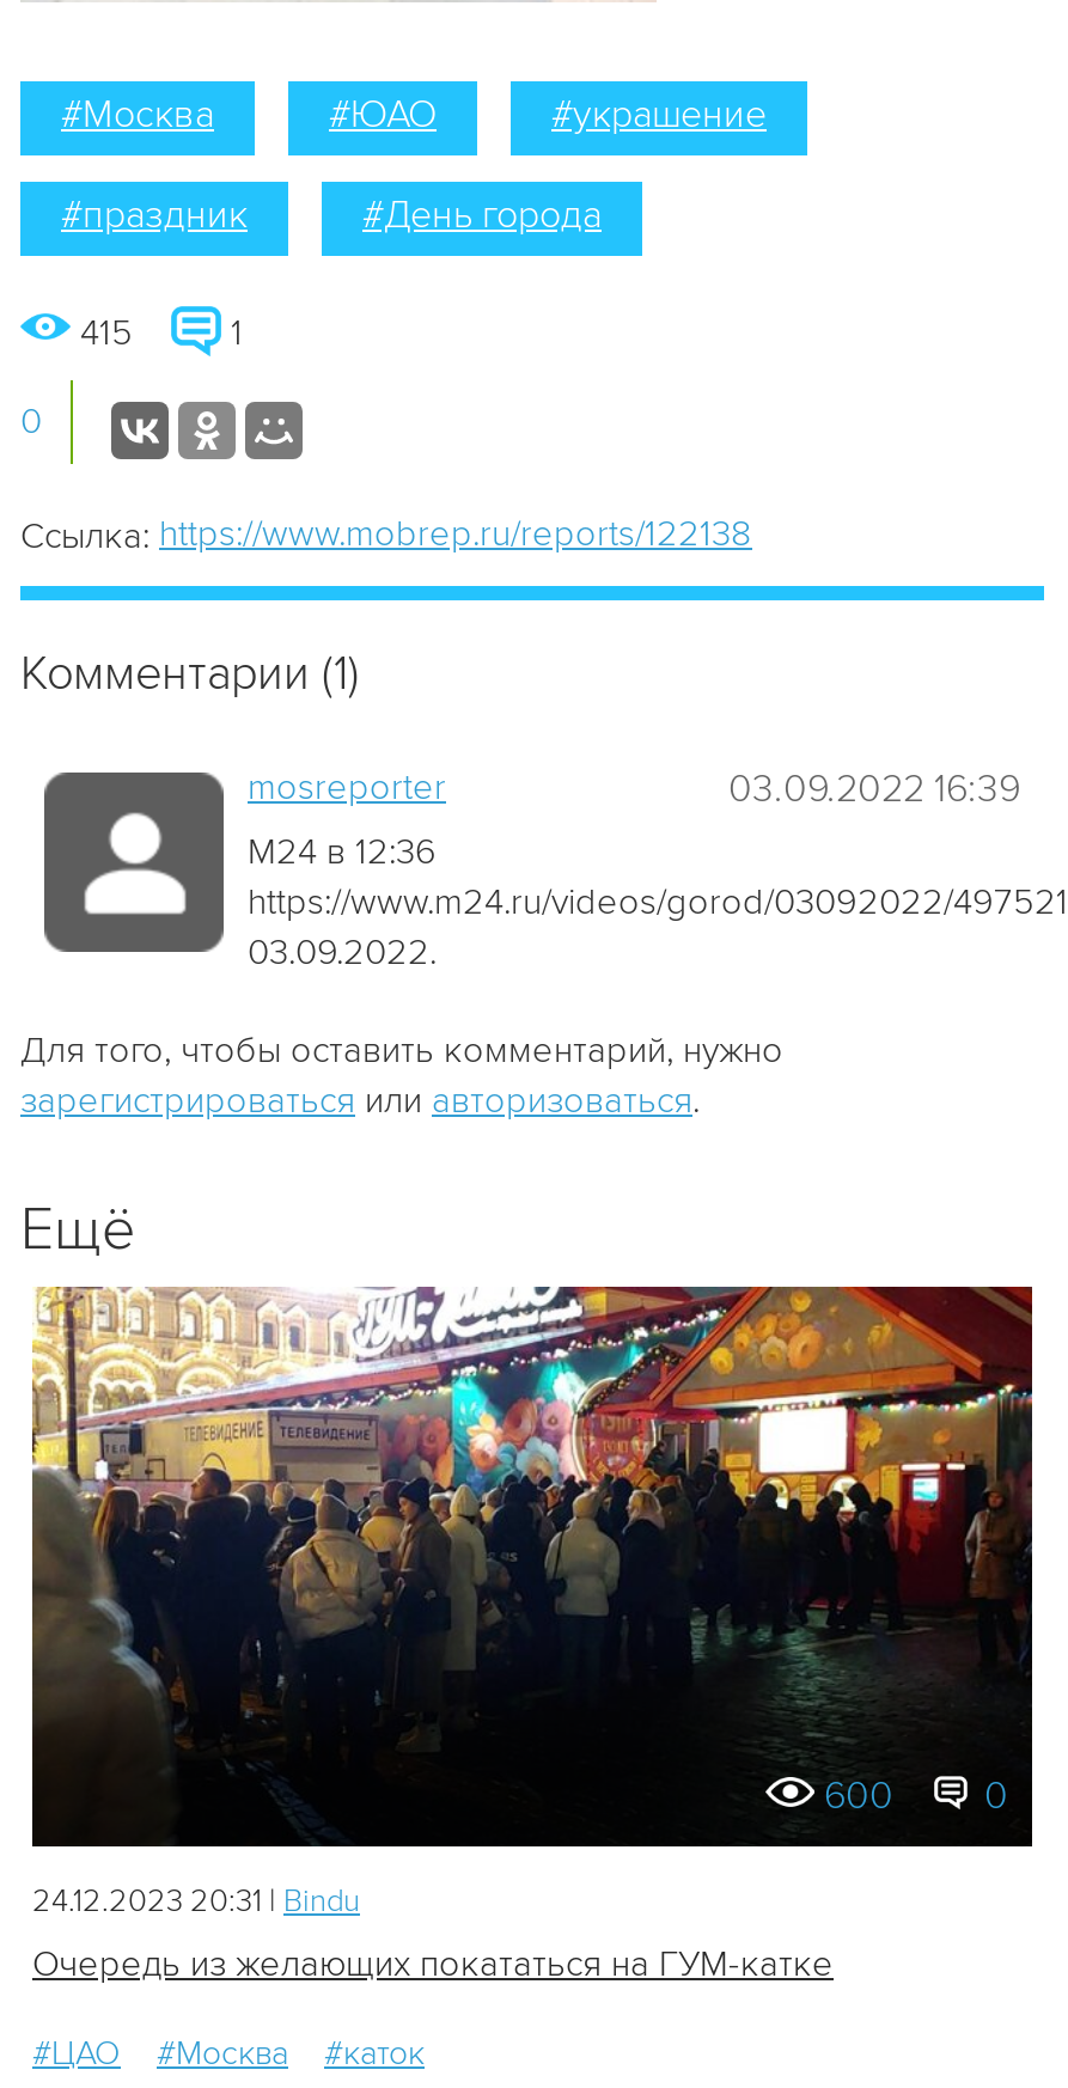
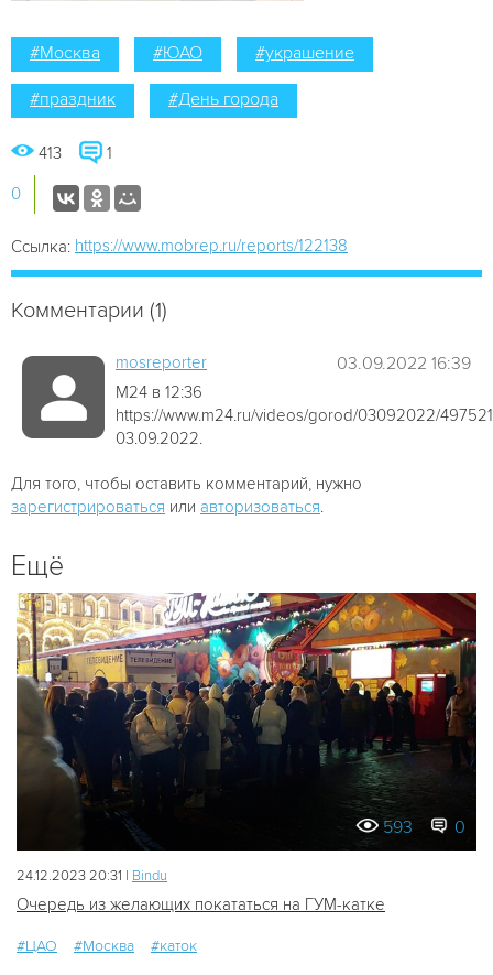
[80,310,133,353] 415 -> [39,143,62,163] 413
[824,1773,1008,1821] 600 0 -> [383,817,465,839] 593 0

